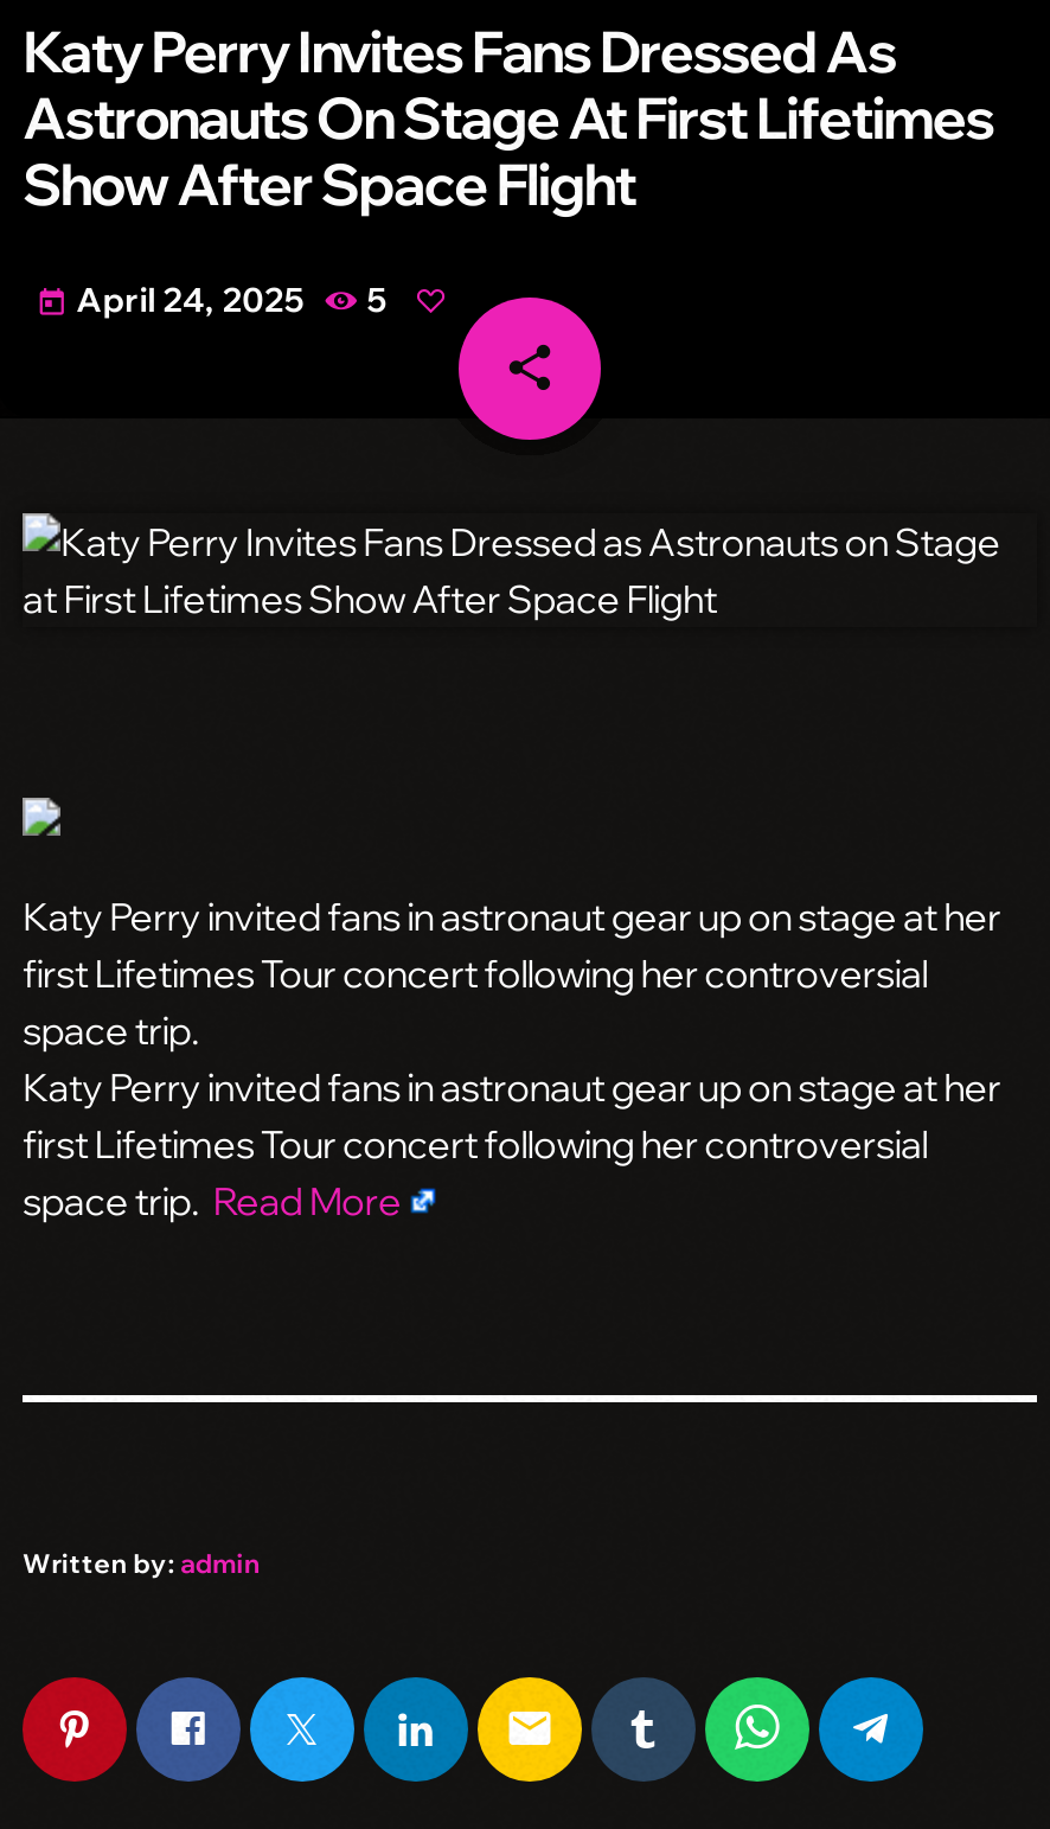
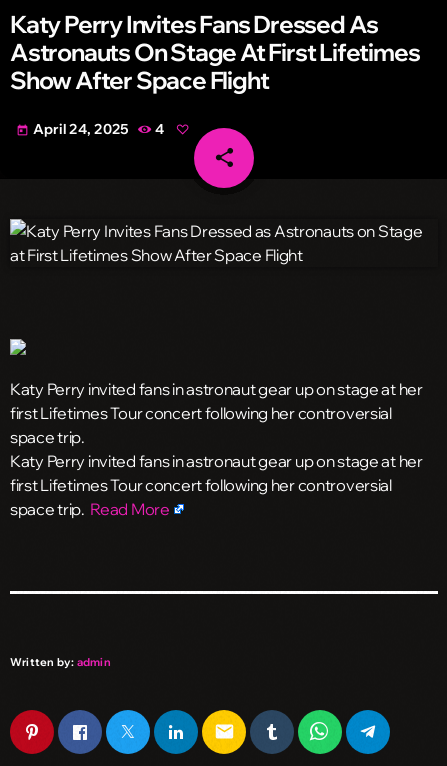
[366,278,396,321] 5 -> [155,120,168,138] 4

